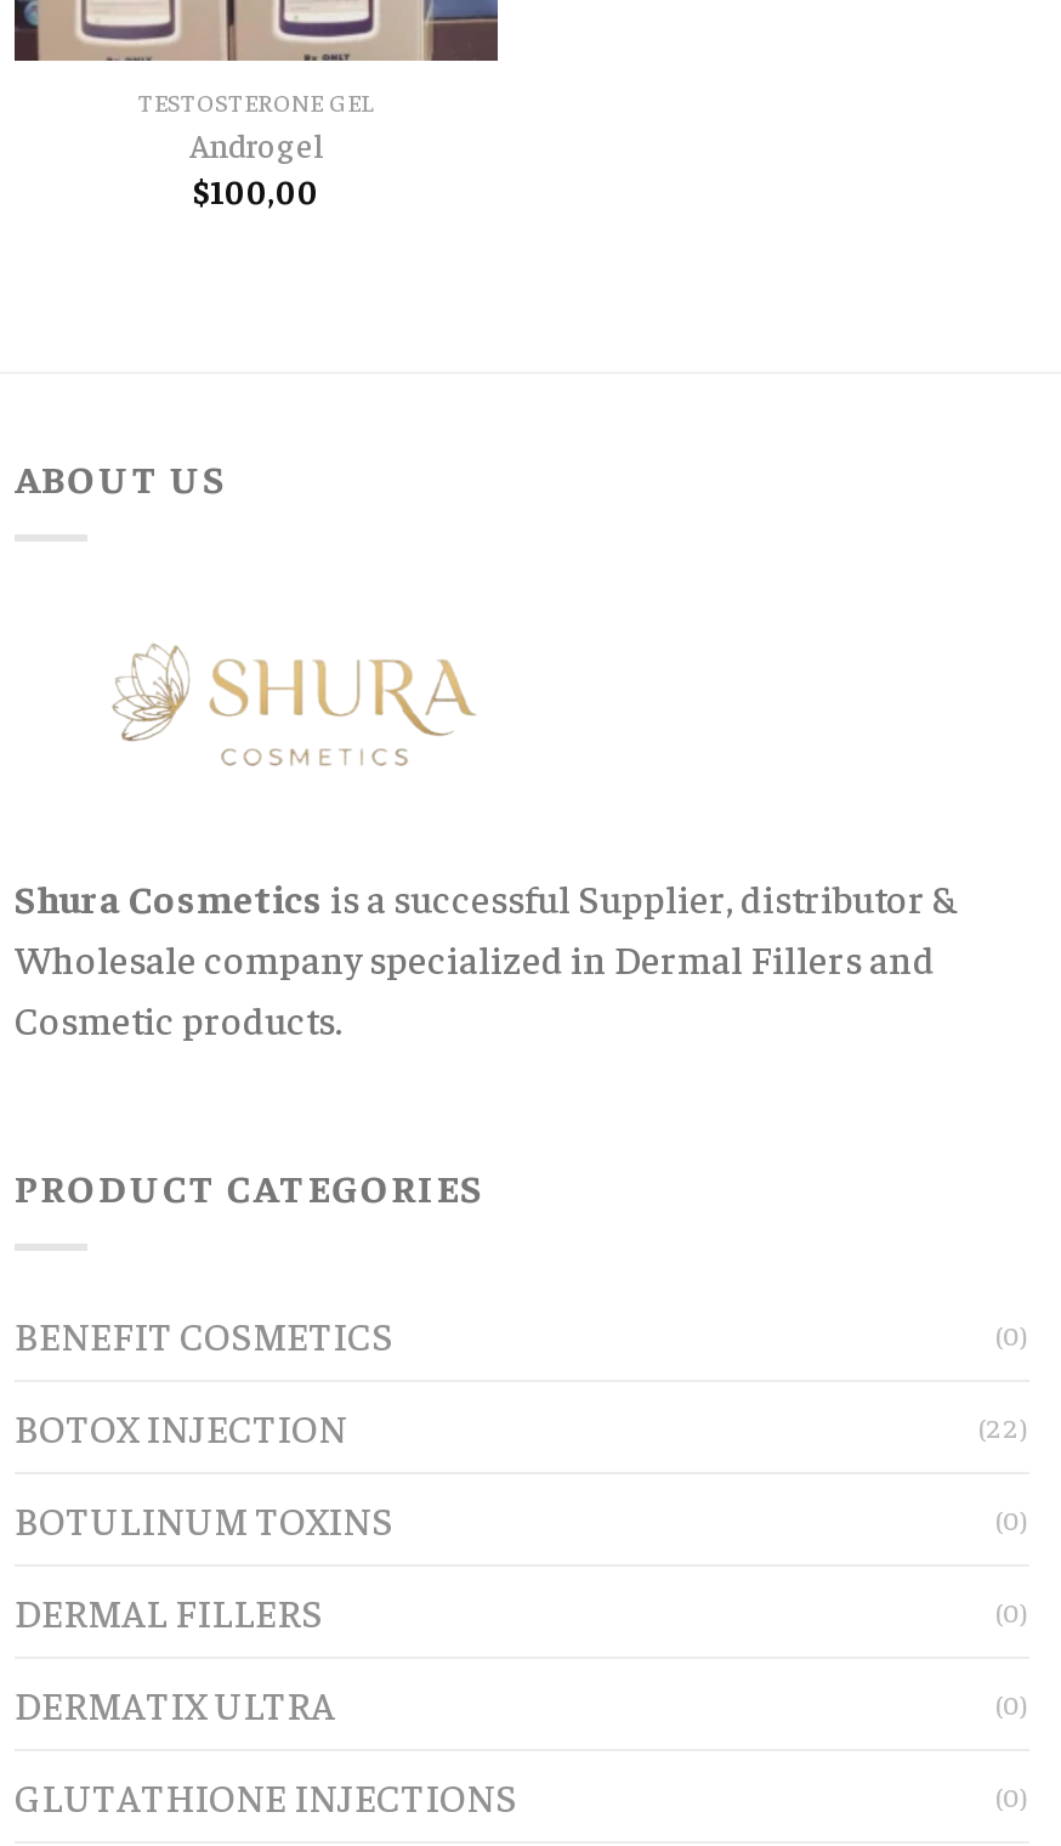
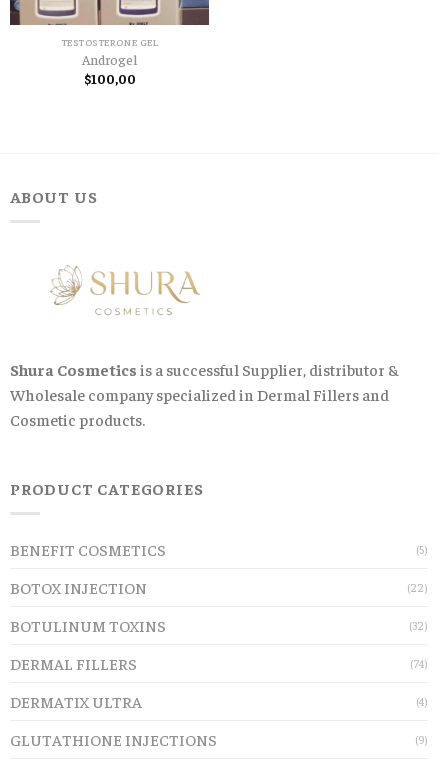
[995,1316,1029,1350] (0) -> [416,542,428,556] (5)
[995,1501,1029,1535] (0) -> [409,618,428,632] (32)
[995,1593,1029,1627] (0) -> [410,656,428,670] (74)
[995,1685,1029,1719] (0) -> [416,694,428,708] (4)
[995,1778,1029,1812] (0) -> [415,732,428,746] (9)

